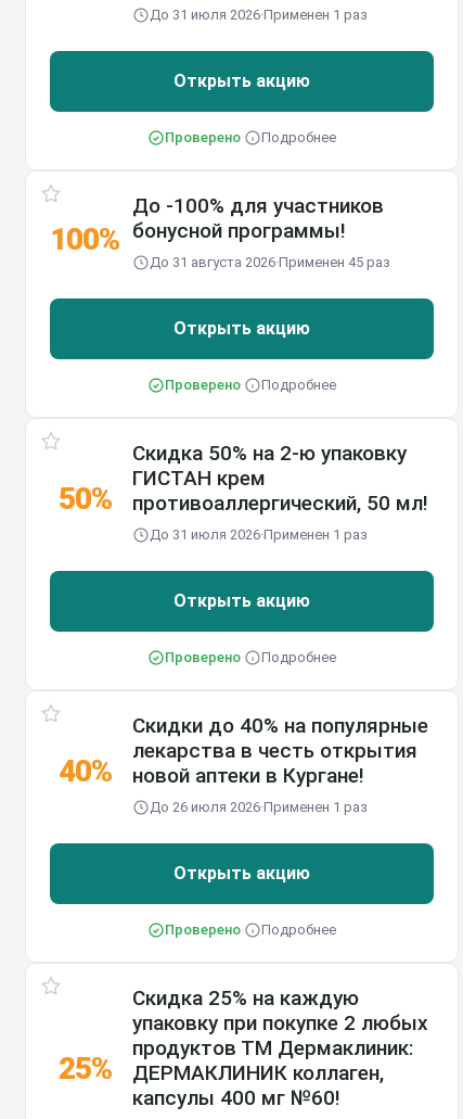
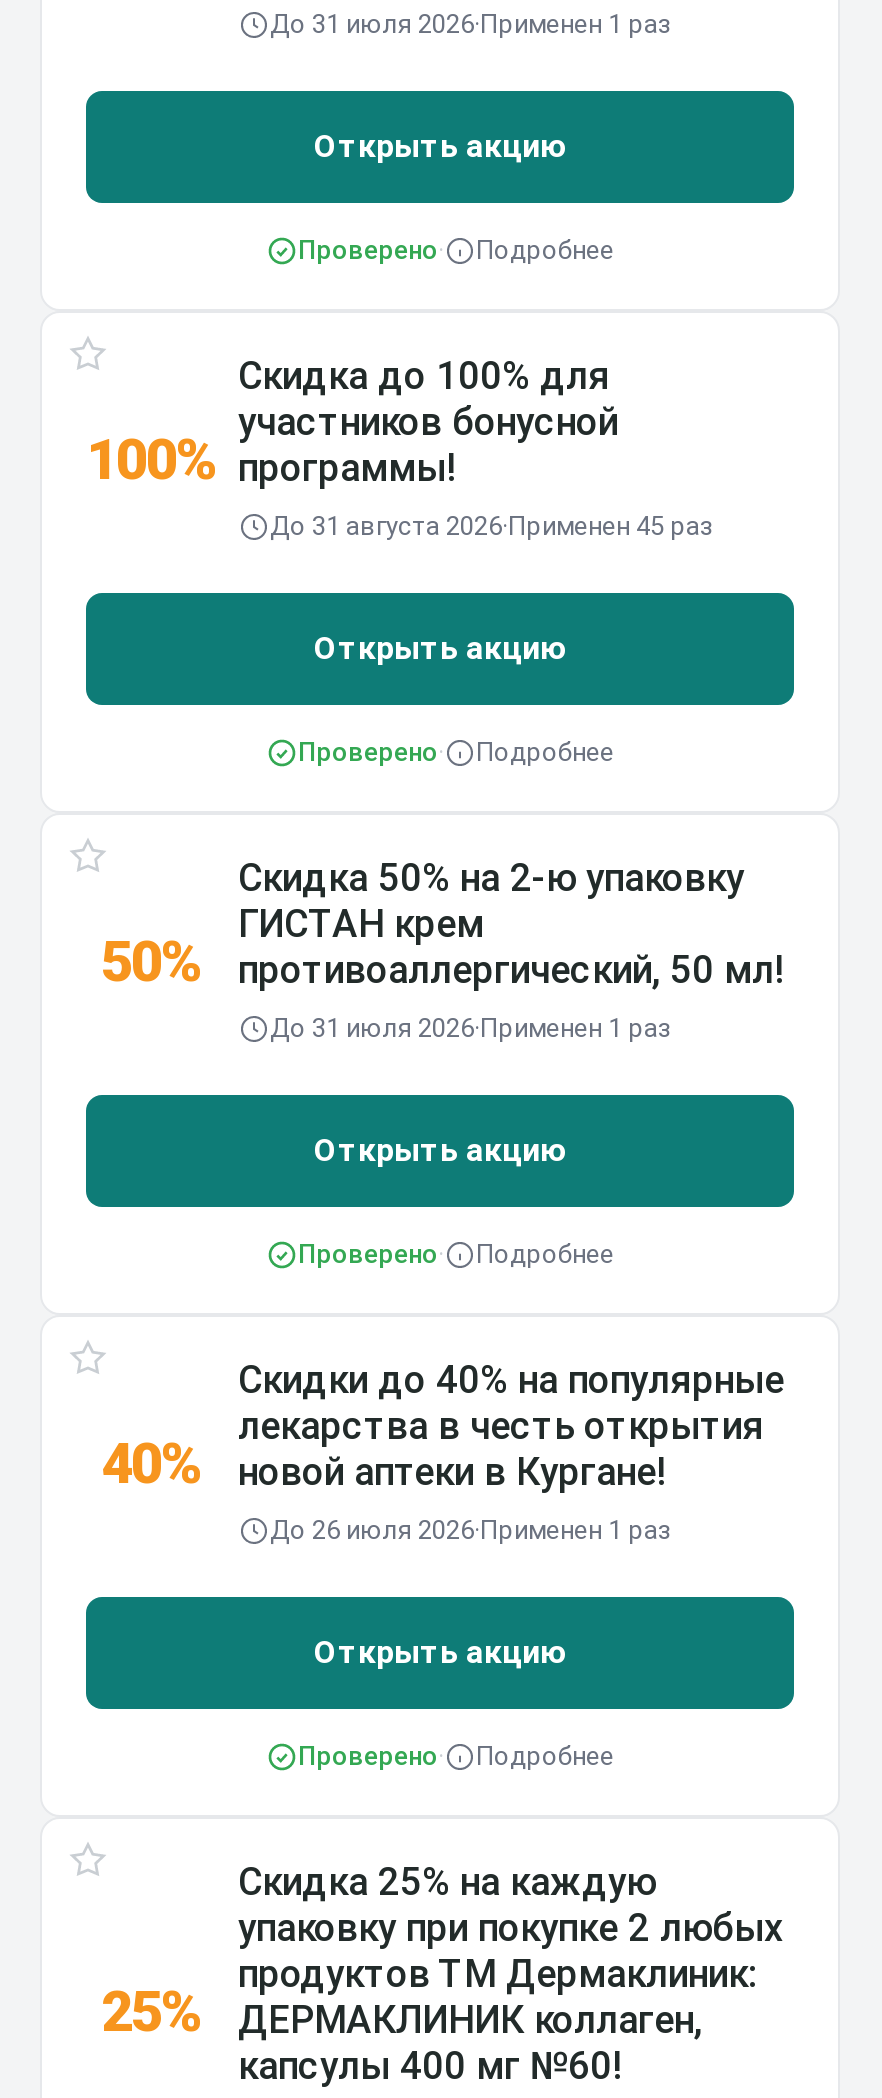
[132,193,384,243] До -100% для участников | бонусной программы! -> [238,353,618,491] Скидка до 100% для | участников бонусной | программы!

